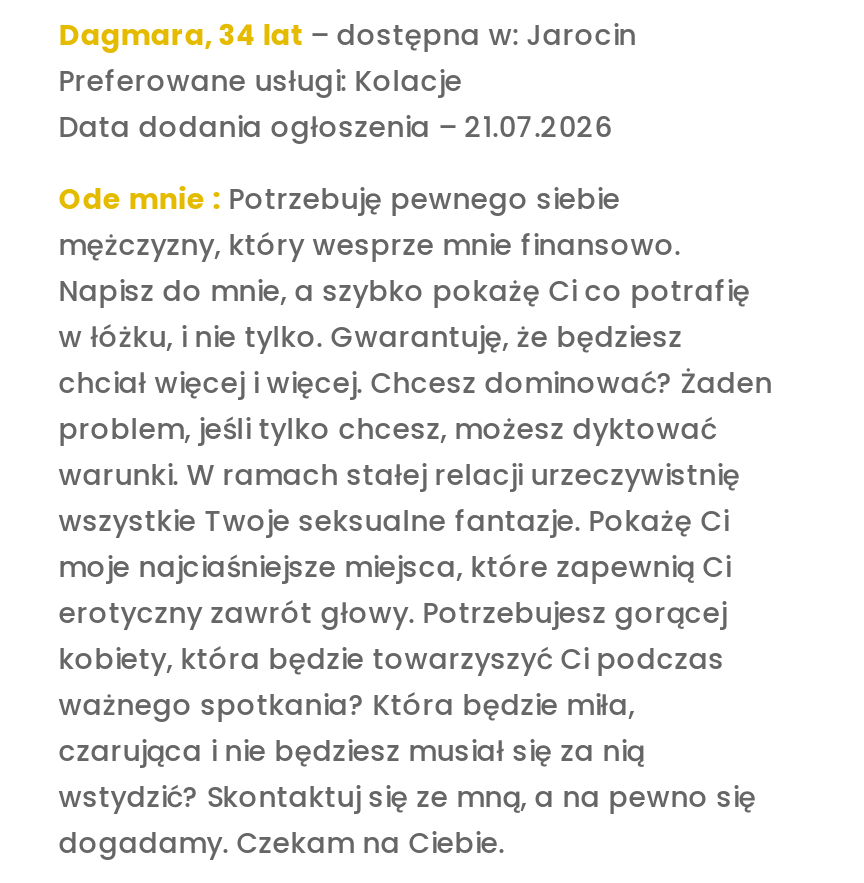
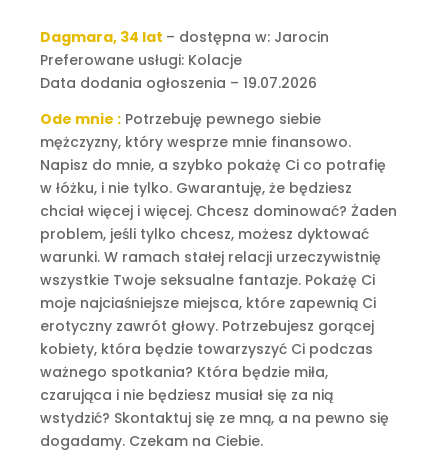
[59,107,613,147] Data dodania ogłoszenia – 21.07.2026 -> [40,73,317,93] Data dodania ogłoszenia – 19.07.2026

